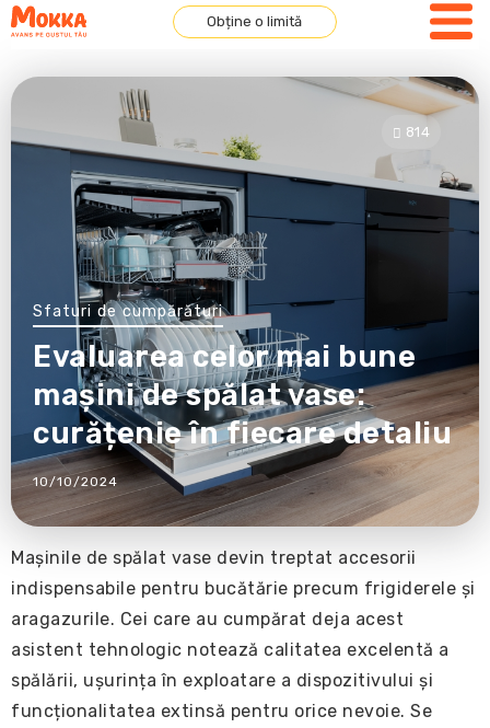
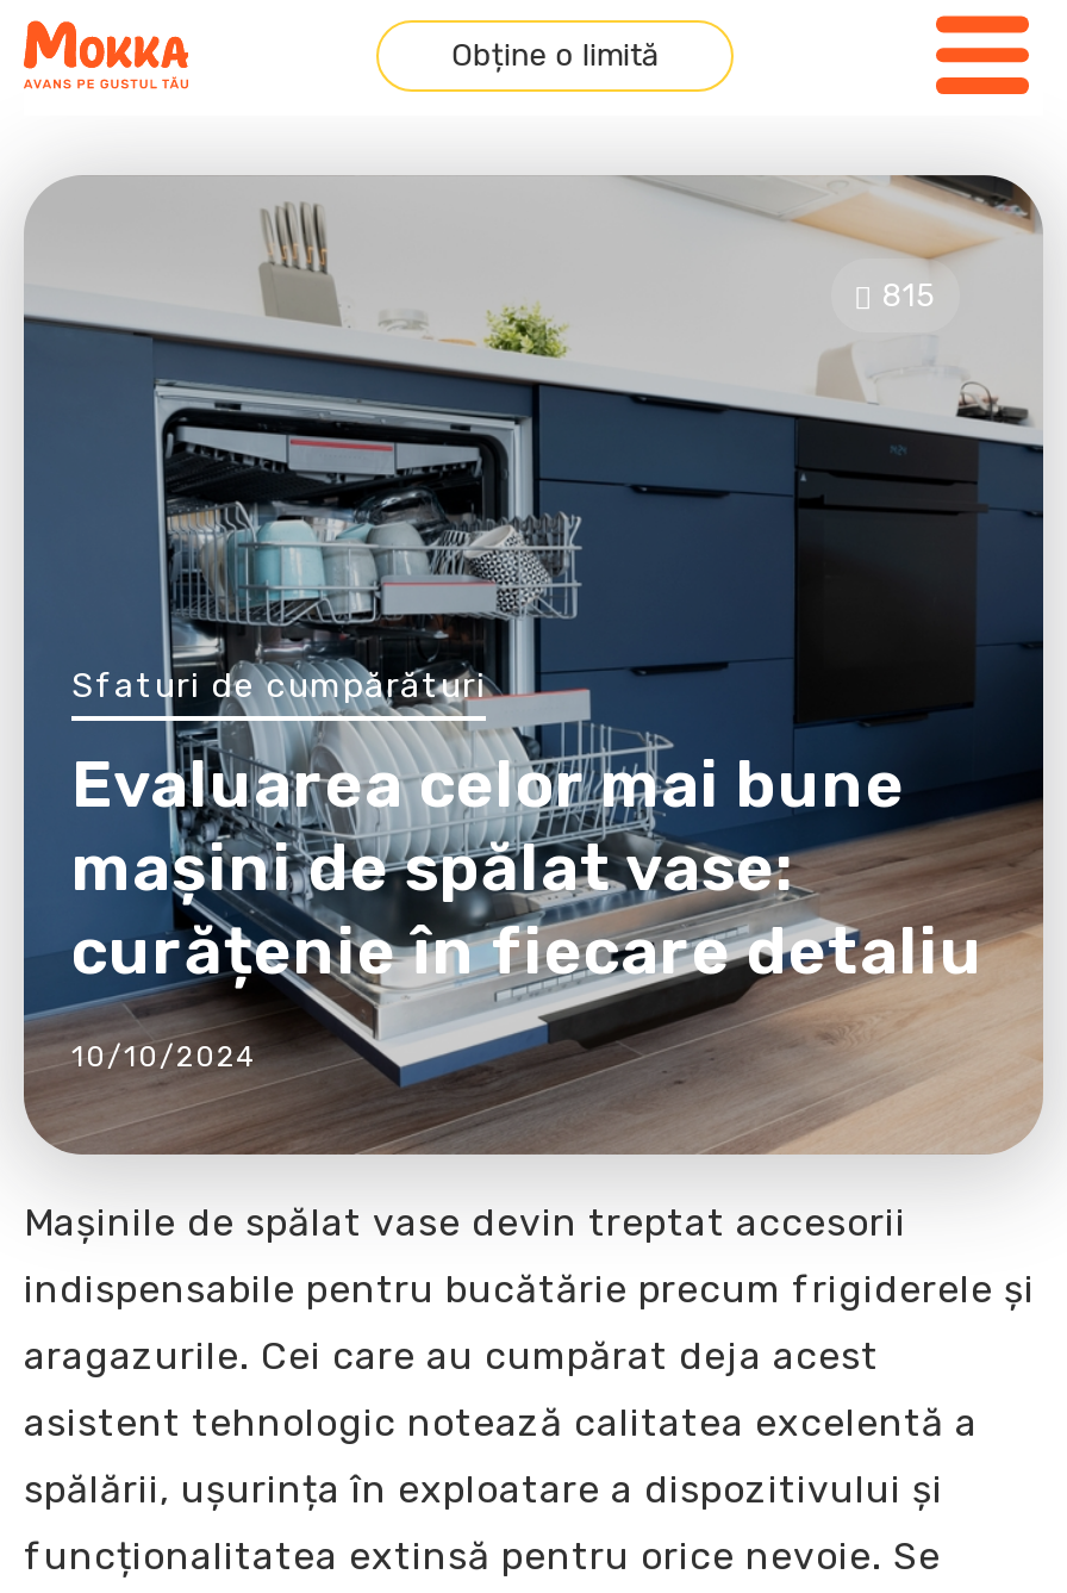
[405,124,430,140] 814 -> [882,278,936,314] 815

